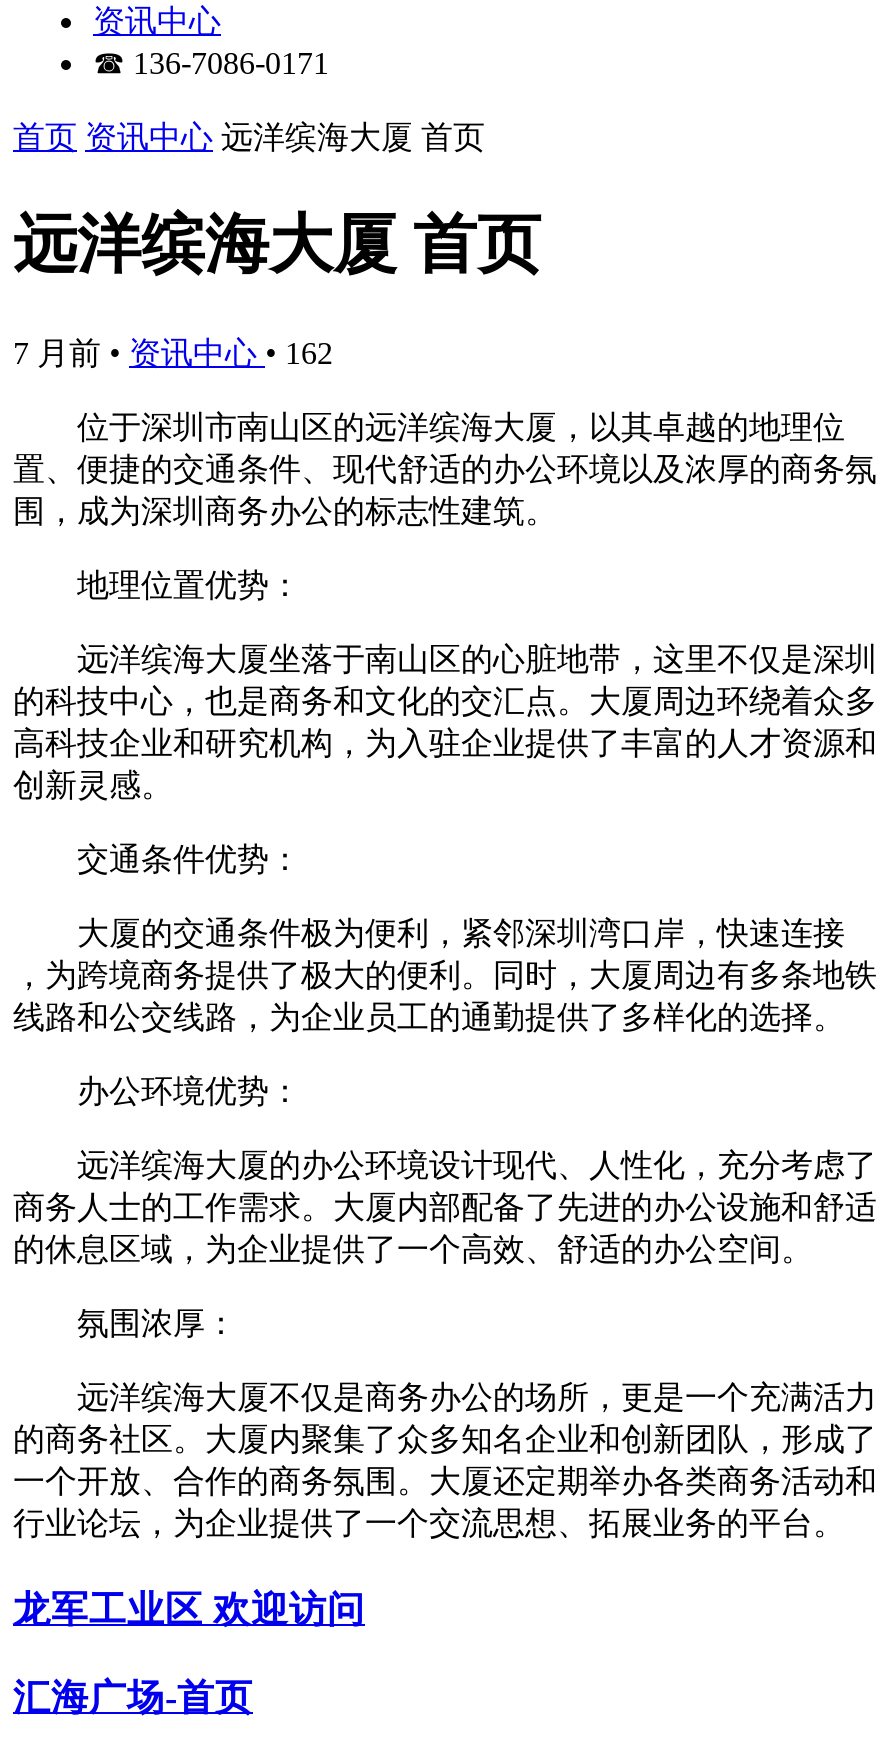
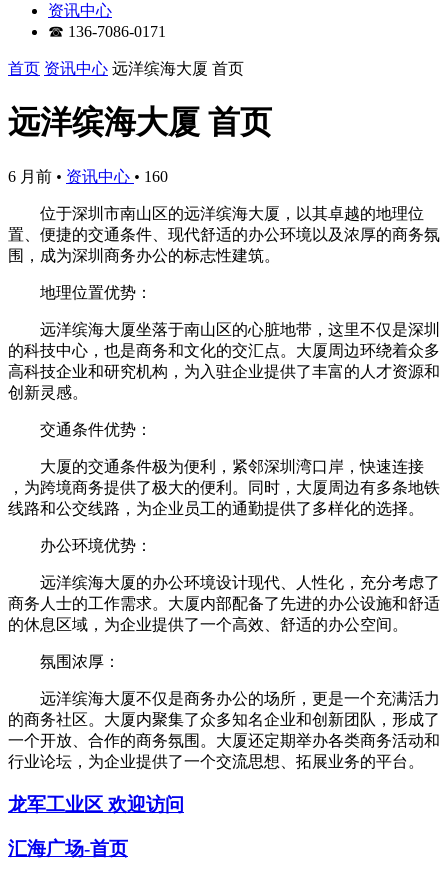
[13,336,333,370] 7 月前• 资讯中心• 162 -> [8,168,168,185] 6 月前• 资讯中心• 160

